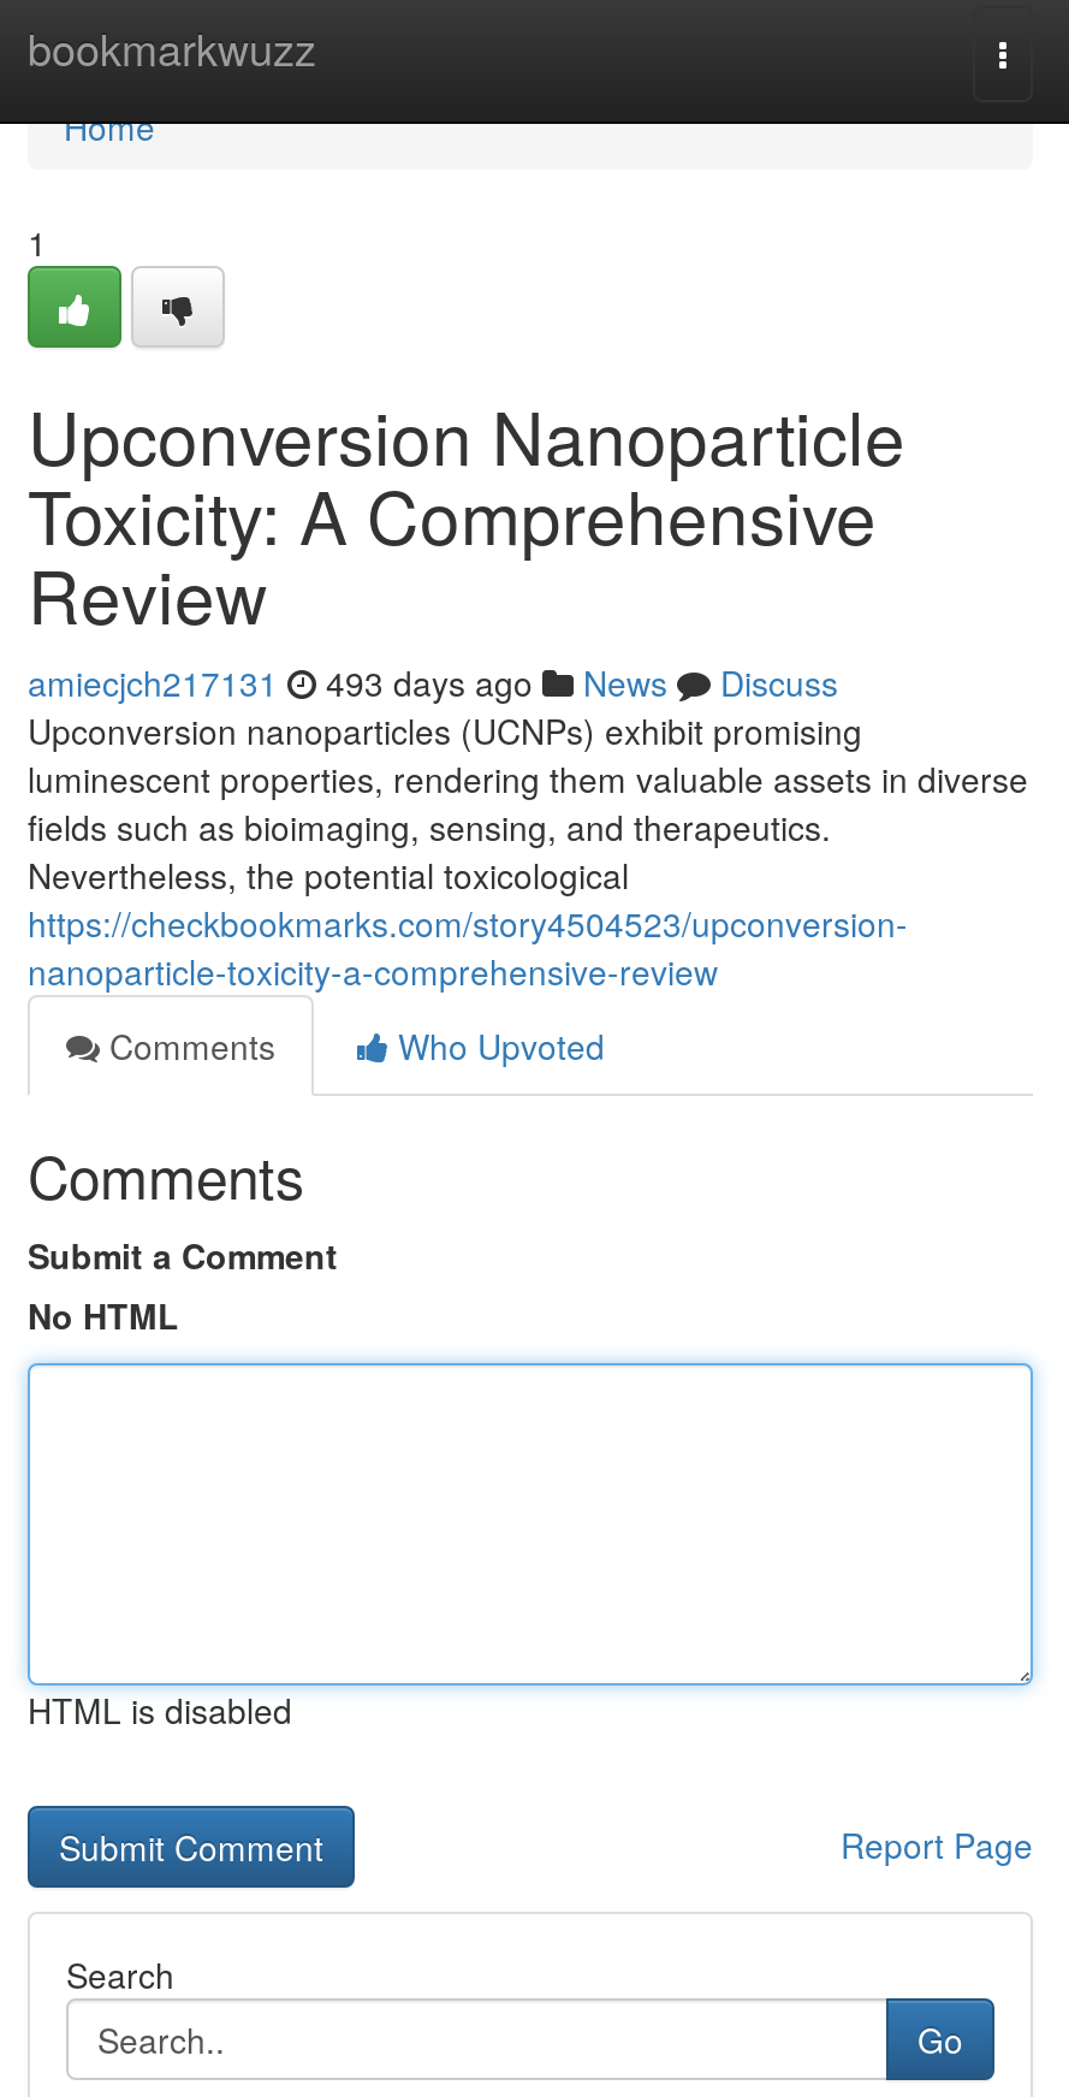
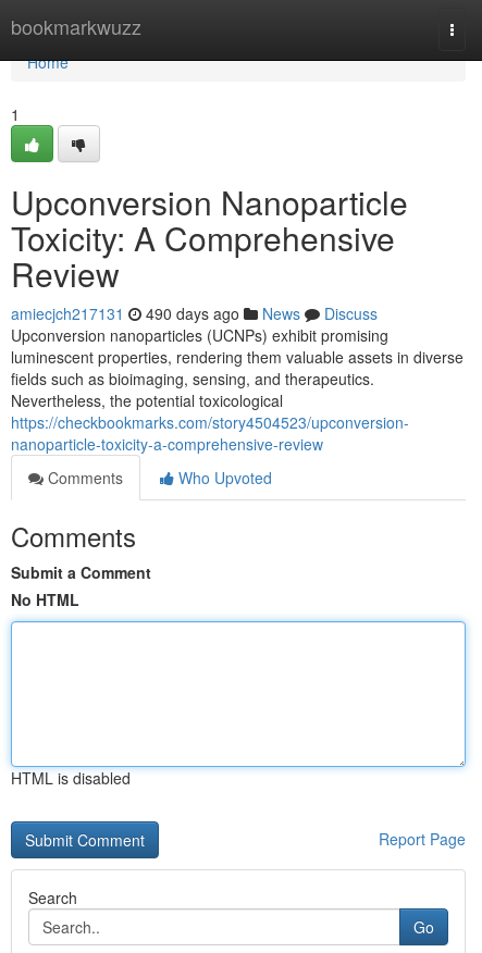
[28,658,838,706] amiecjch217131 493 days ago News Discuss -> [11,302,378,324] amiecjch217131 490 days ago News Discuss

